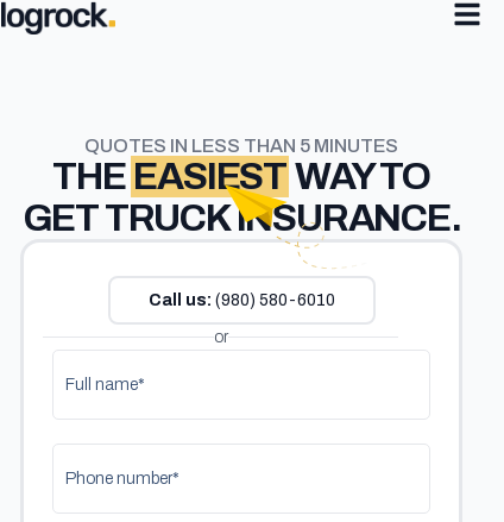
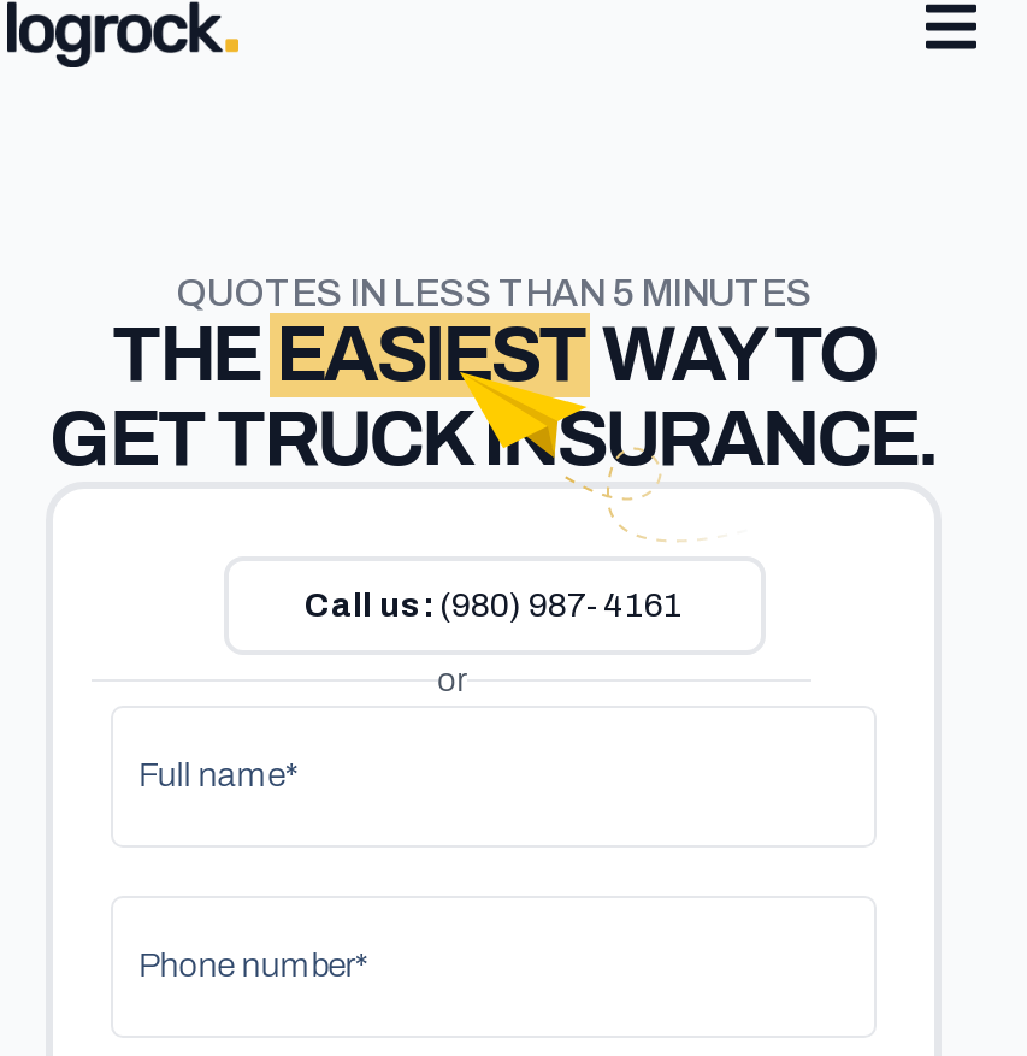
[148,291,335,309] Call us: (980) 580-6010 -> [305,587,683,623] Call us: (980) 987-4161

